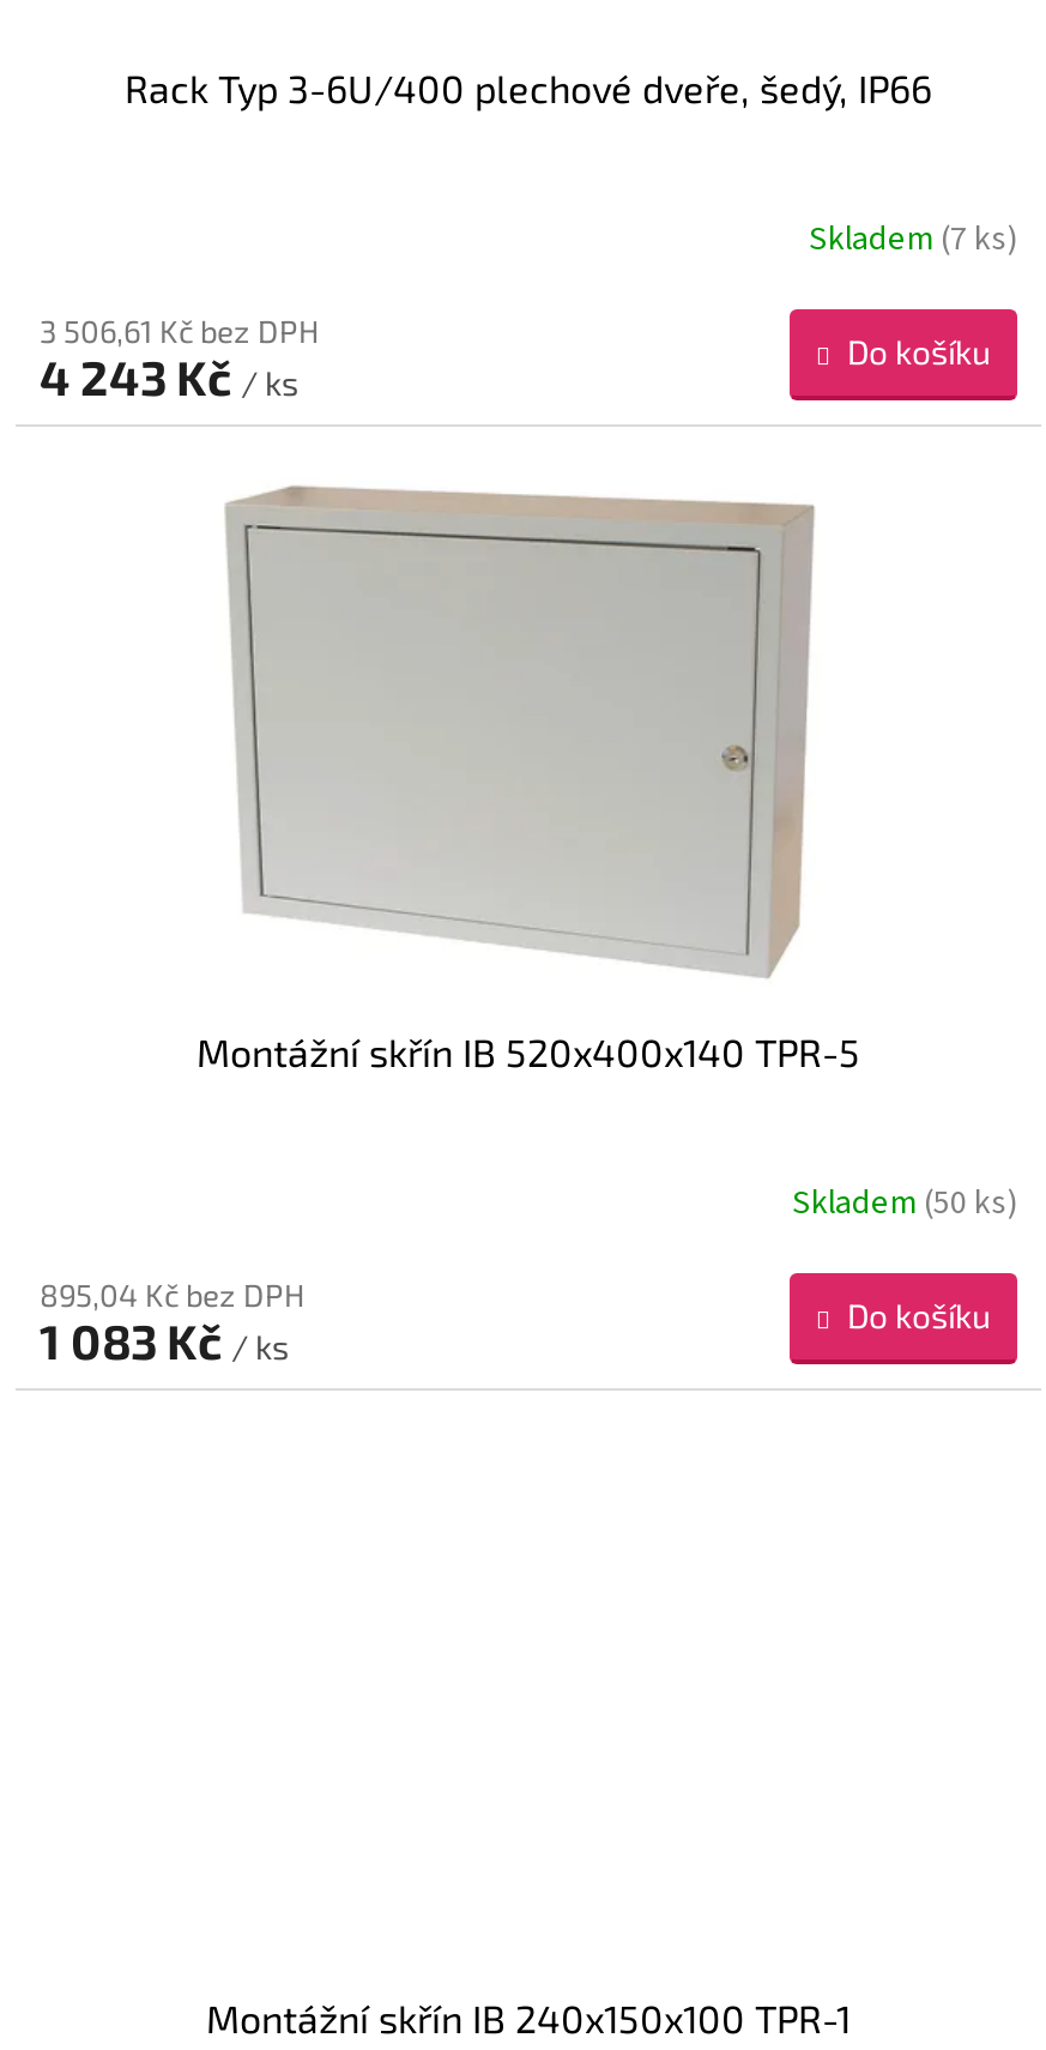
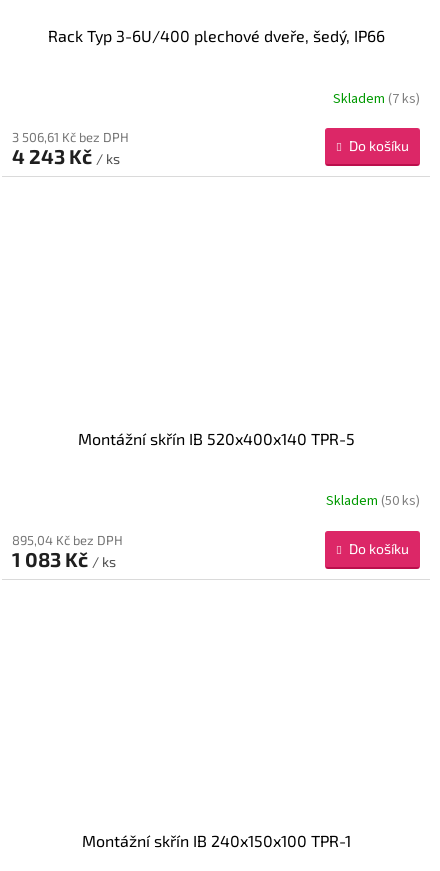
[224,484,816,978] [image] -> none

